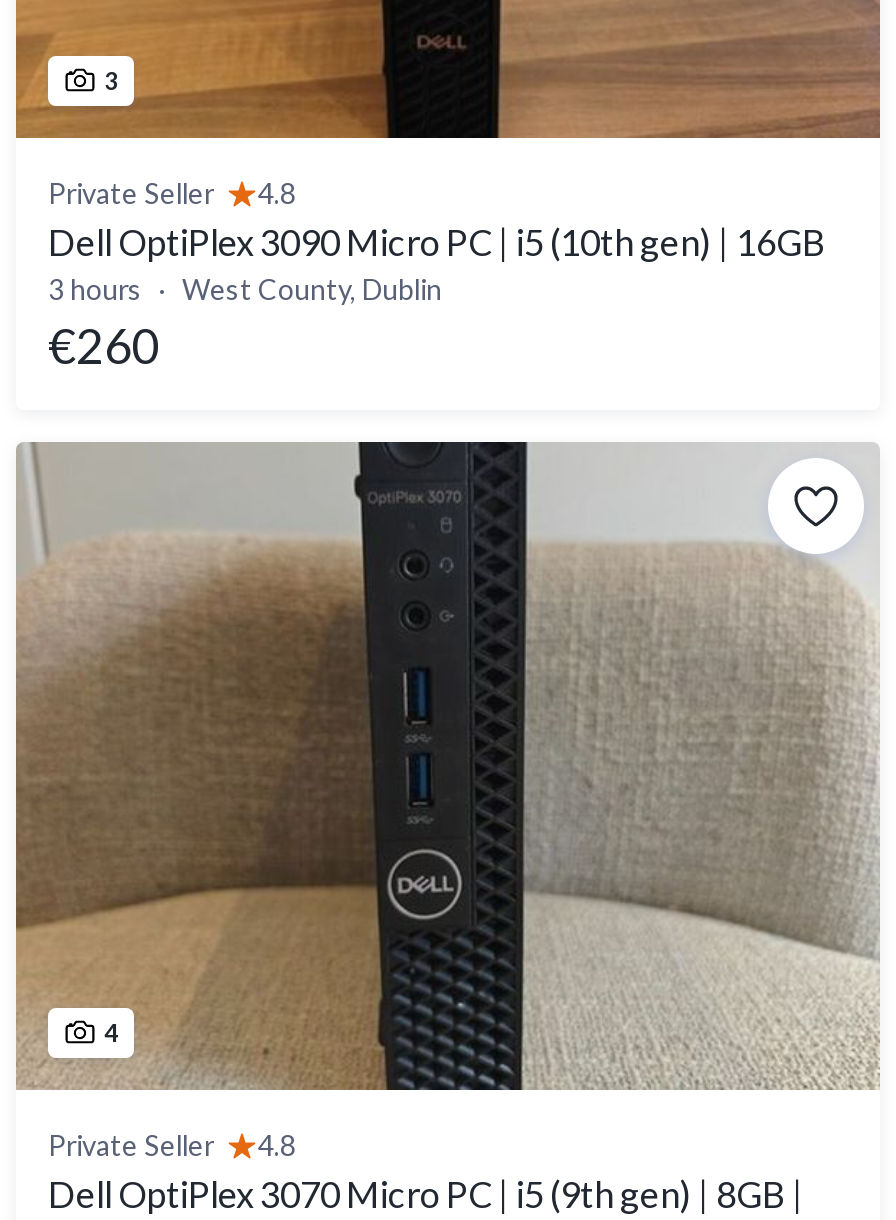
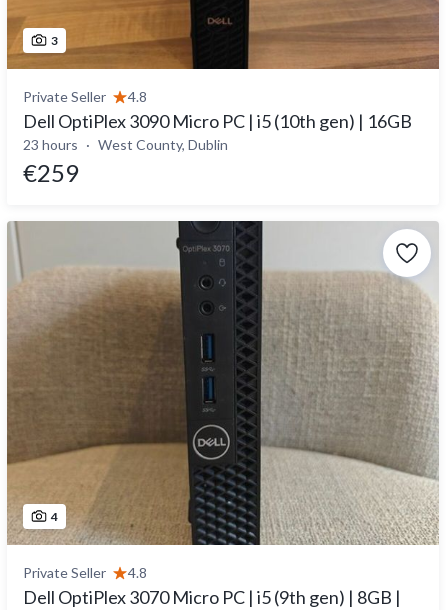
[48,272,442,306] 3 hours West County, Dublin -> [23,136,228,153] 23 hours West County, Dublin
[48,316,160,374] €260 -> [23,158,79,187] €259

